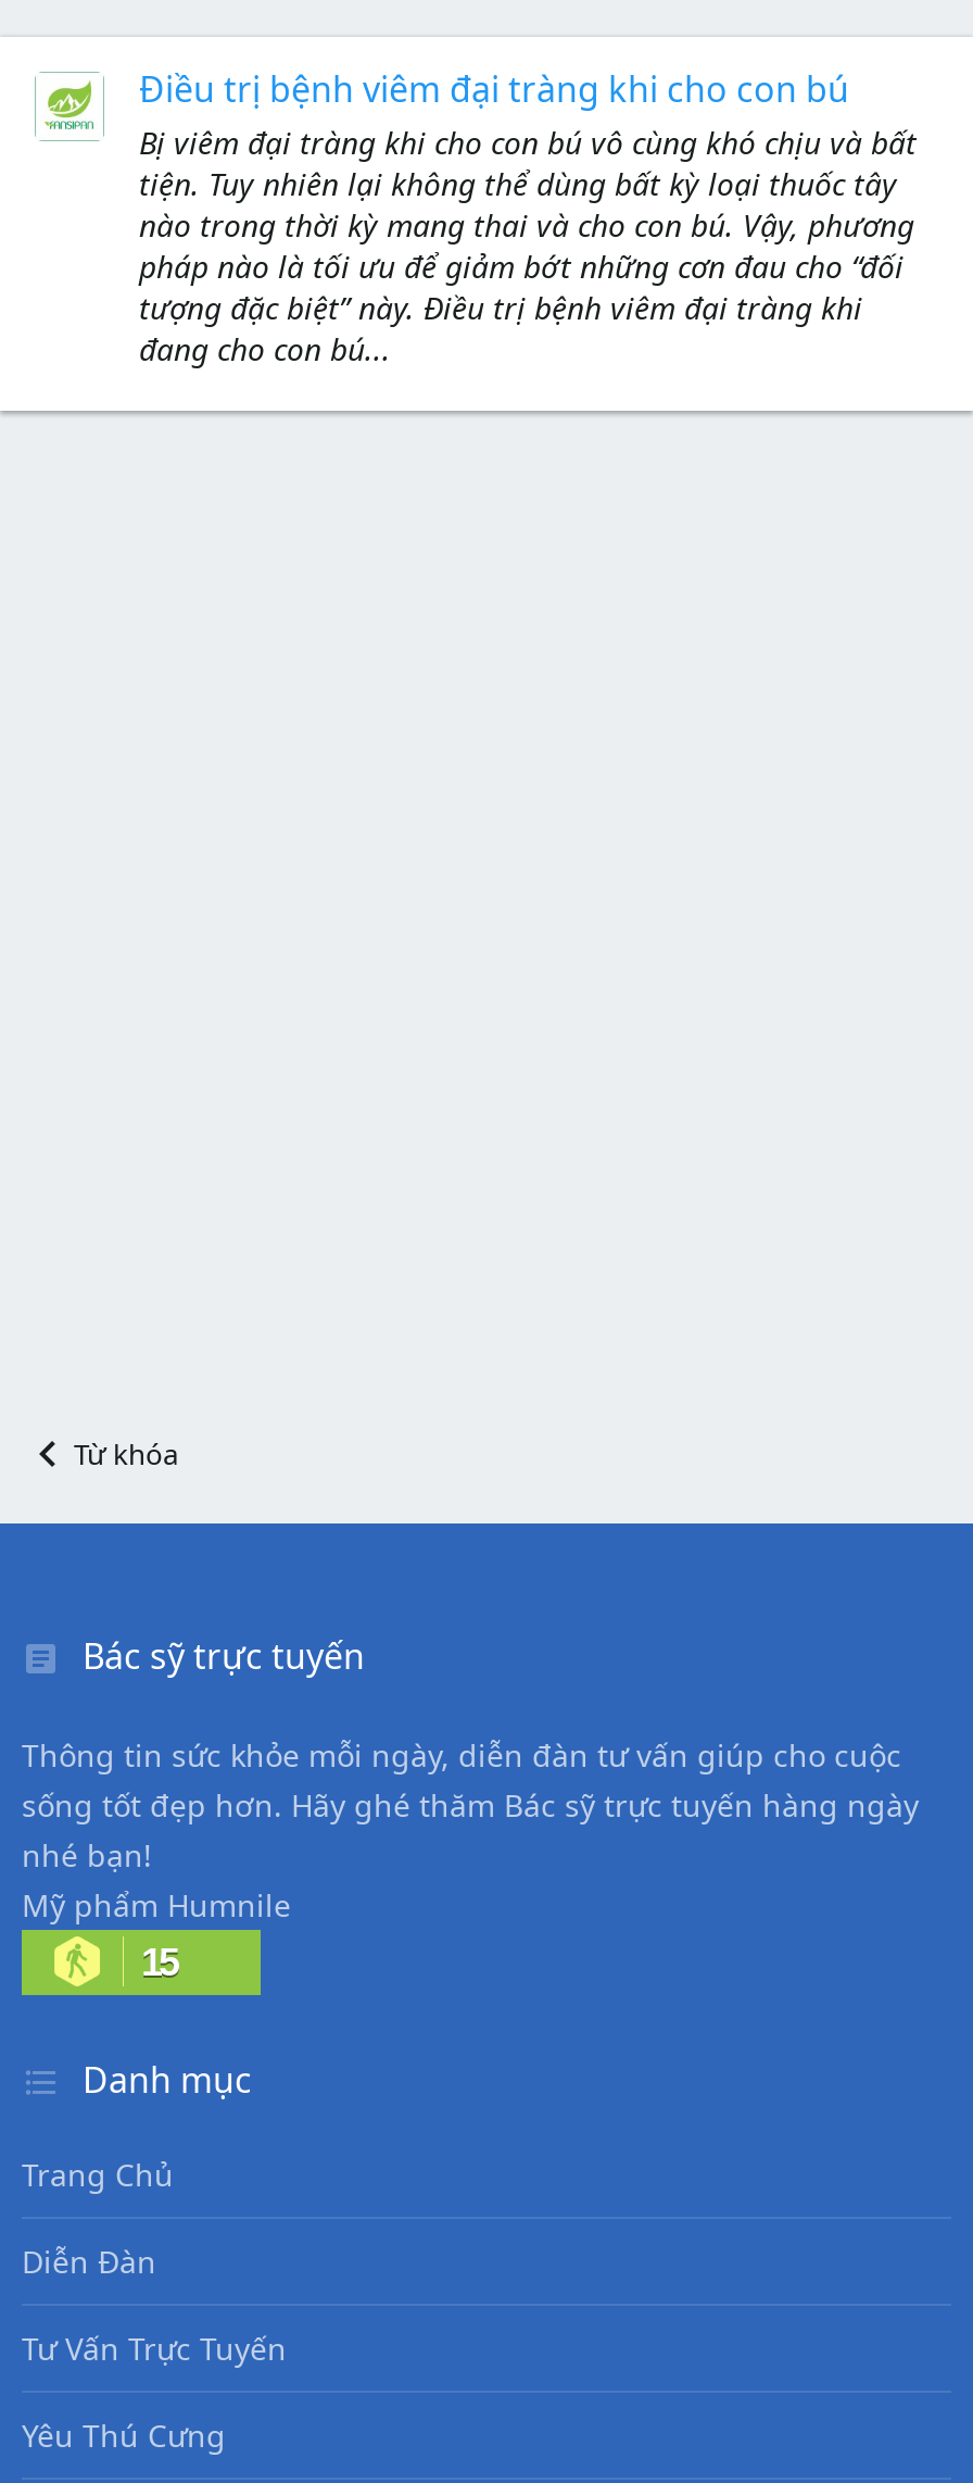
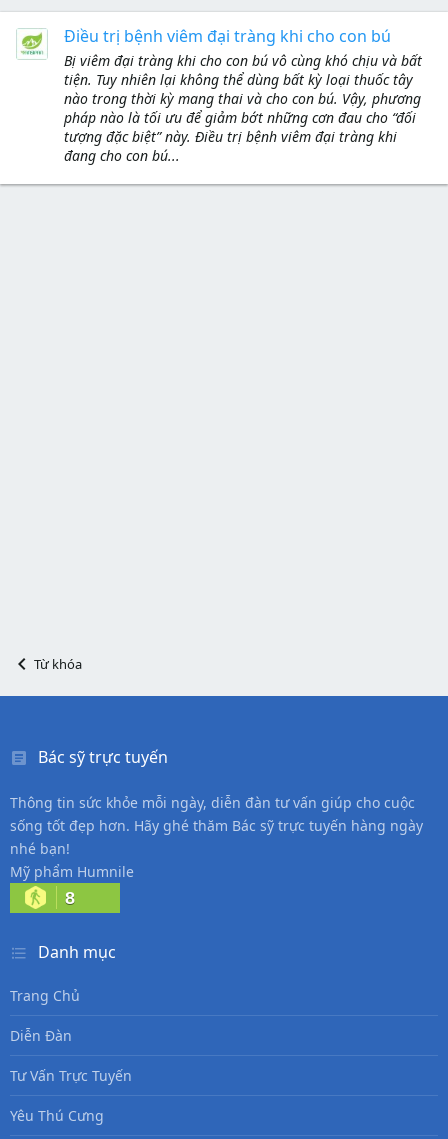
[141,1941,176,1984] 15 -> [65,888,73,908] 8

